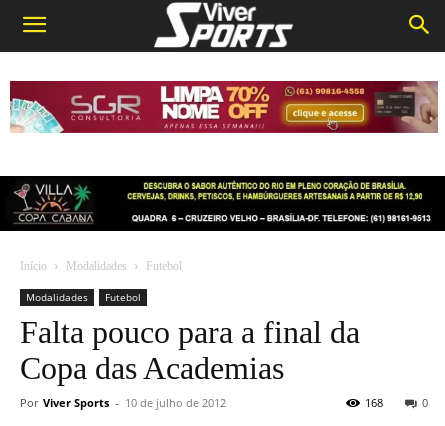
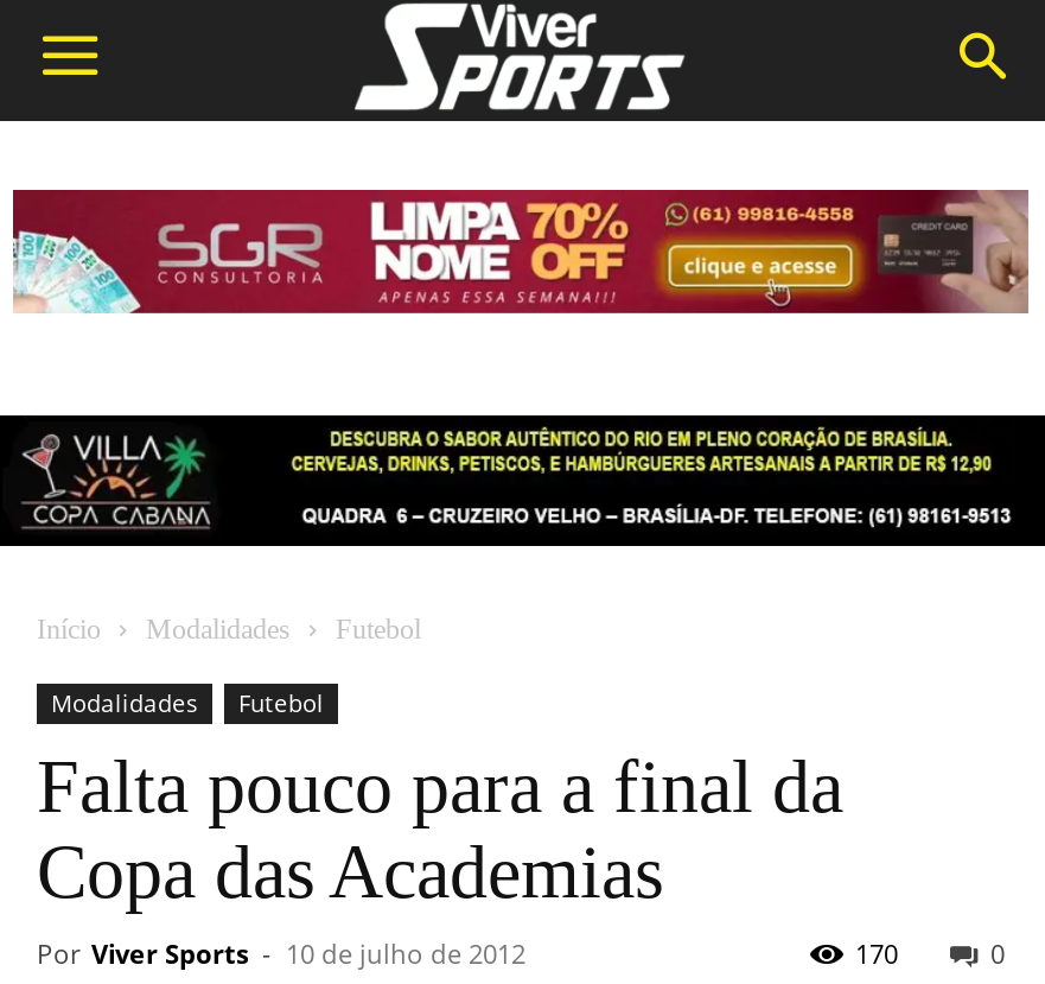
[365,395,383,410] 168 -> [855,935,898,971] 170

